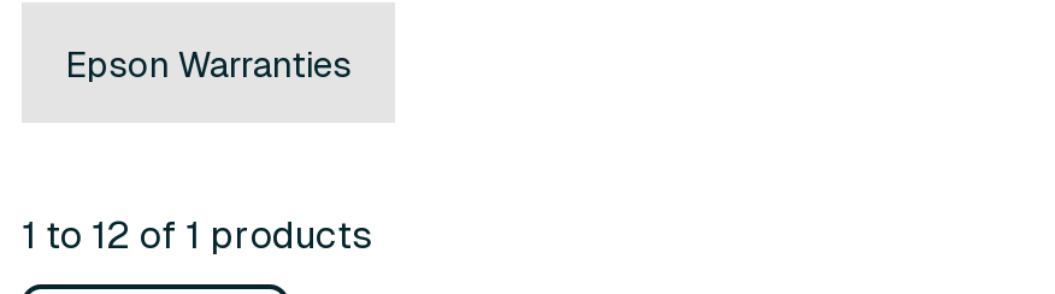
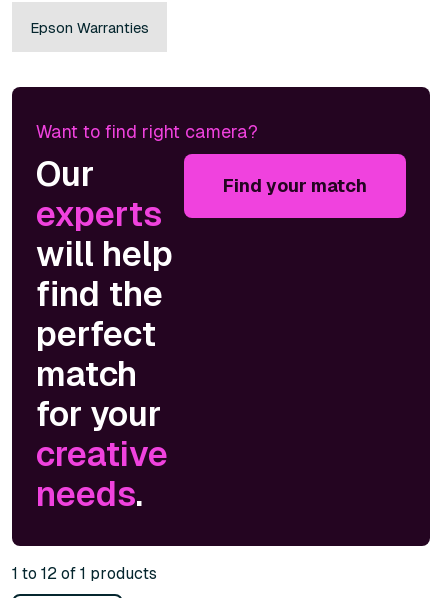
none -> [11,86,431,547] [image] | Want to find right camera? | Our | experts | will help | find the | perfect | match | for your | creative | needs.
none -> [223,175,367,196] Find your match

